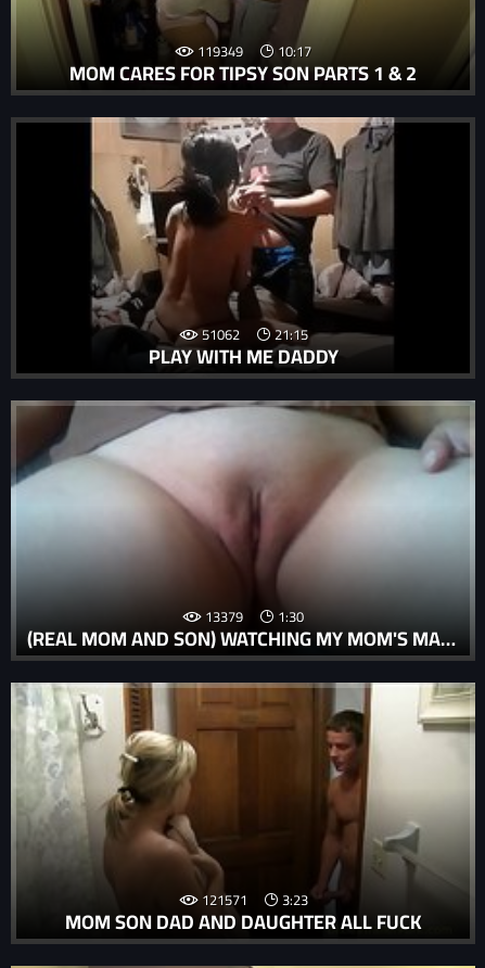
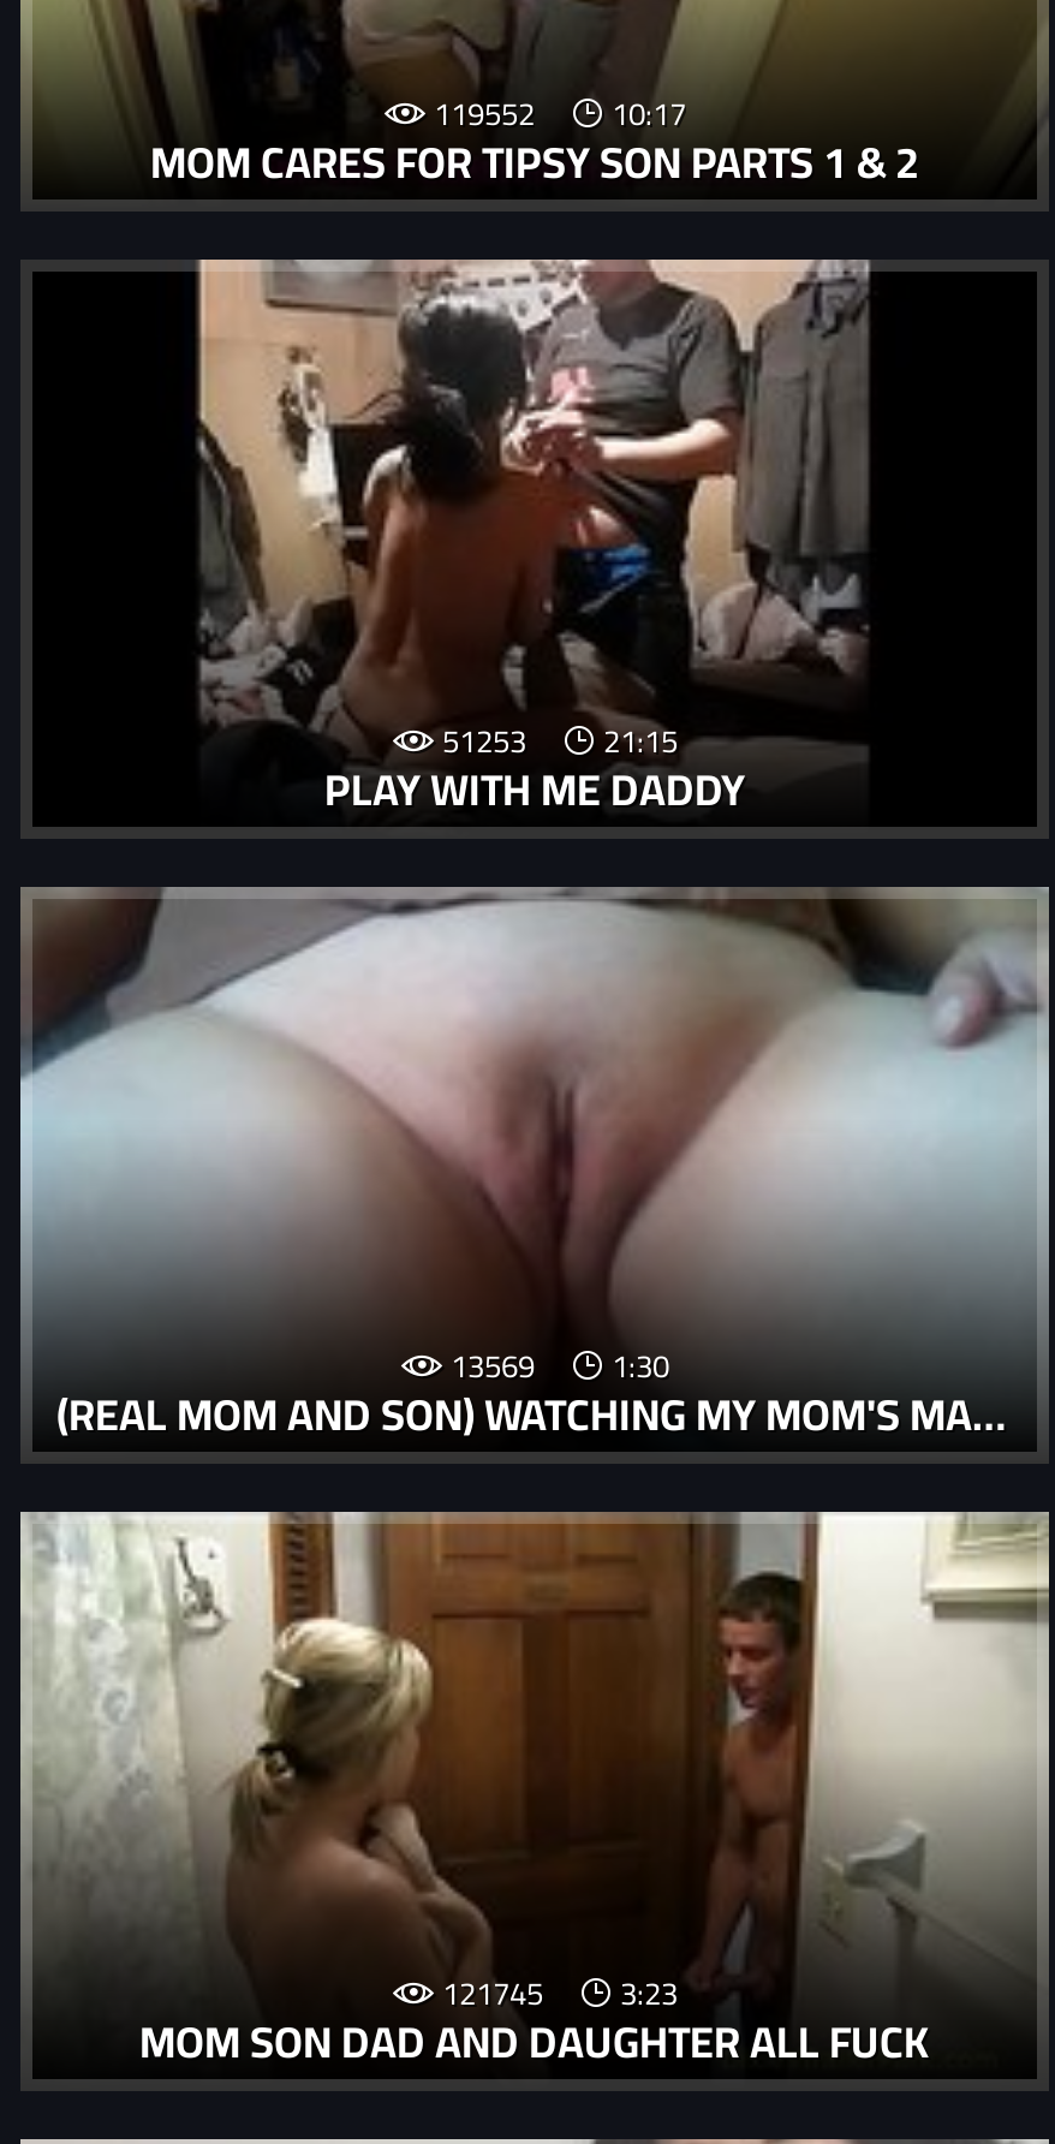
[197,38,311,64] 119349 10:17 -> [434,84,686,141] 119552 10:17
[201,321,308,347] 51062 21:15 -> [442,710,678,768] 51253 21:15
[205,604,304,630] 13379 1:30 -> [451,1337,669,1395] 13569 1:30
[201,887,308,913] 121571 3:23 -> [442,1964,678,2021] 121745 3:23

